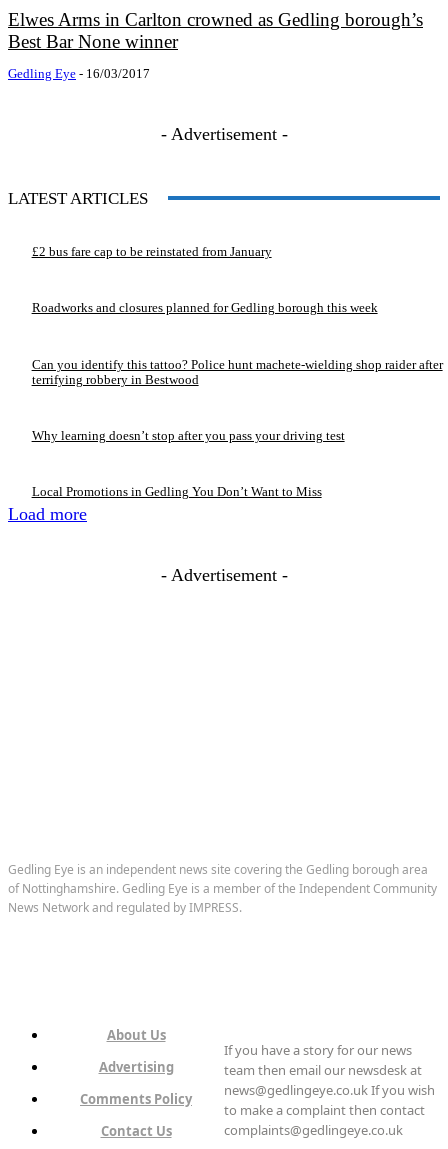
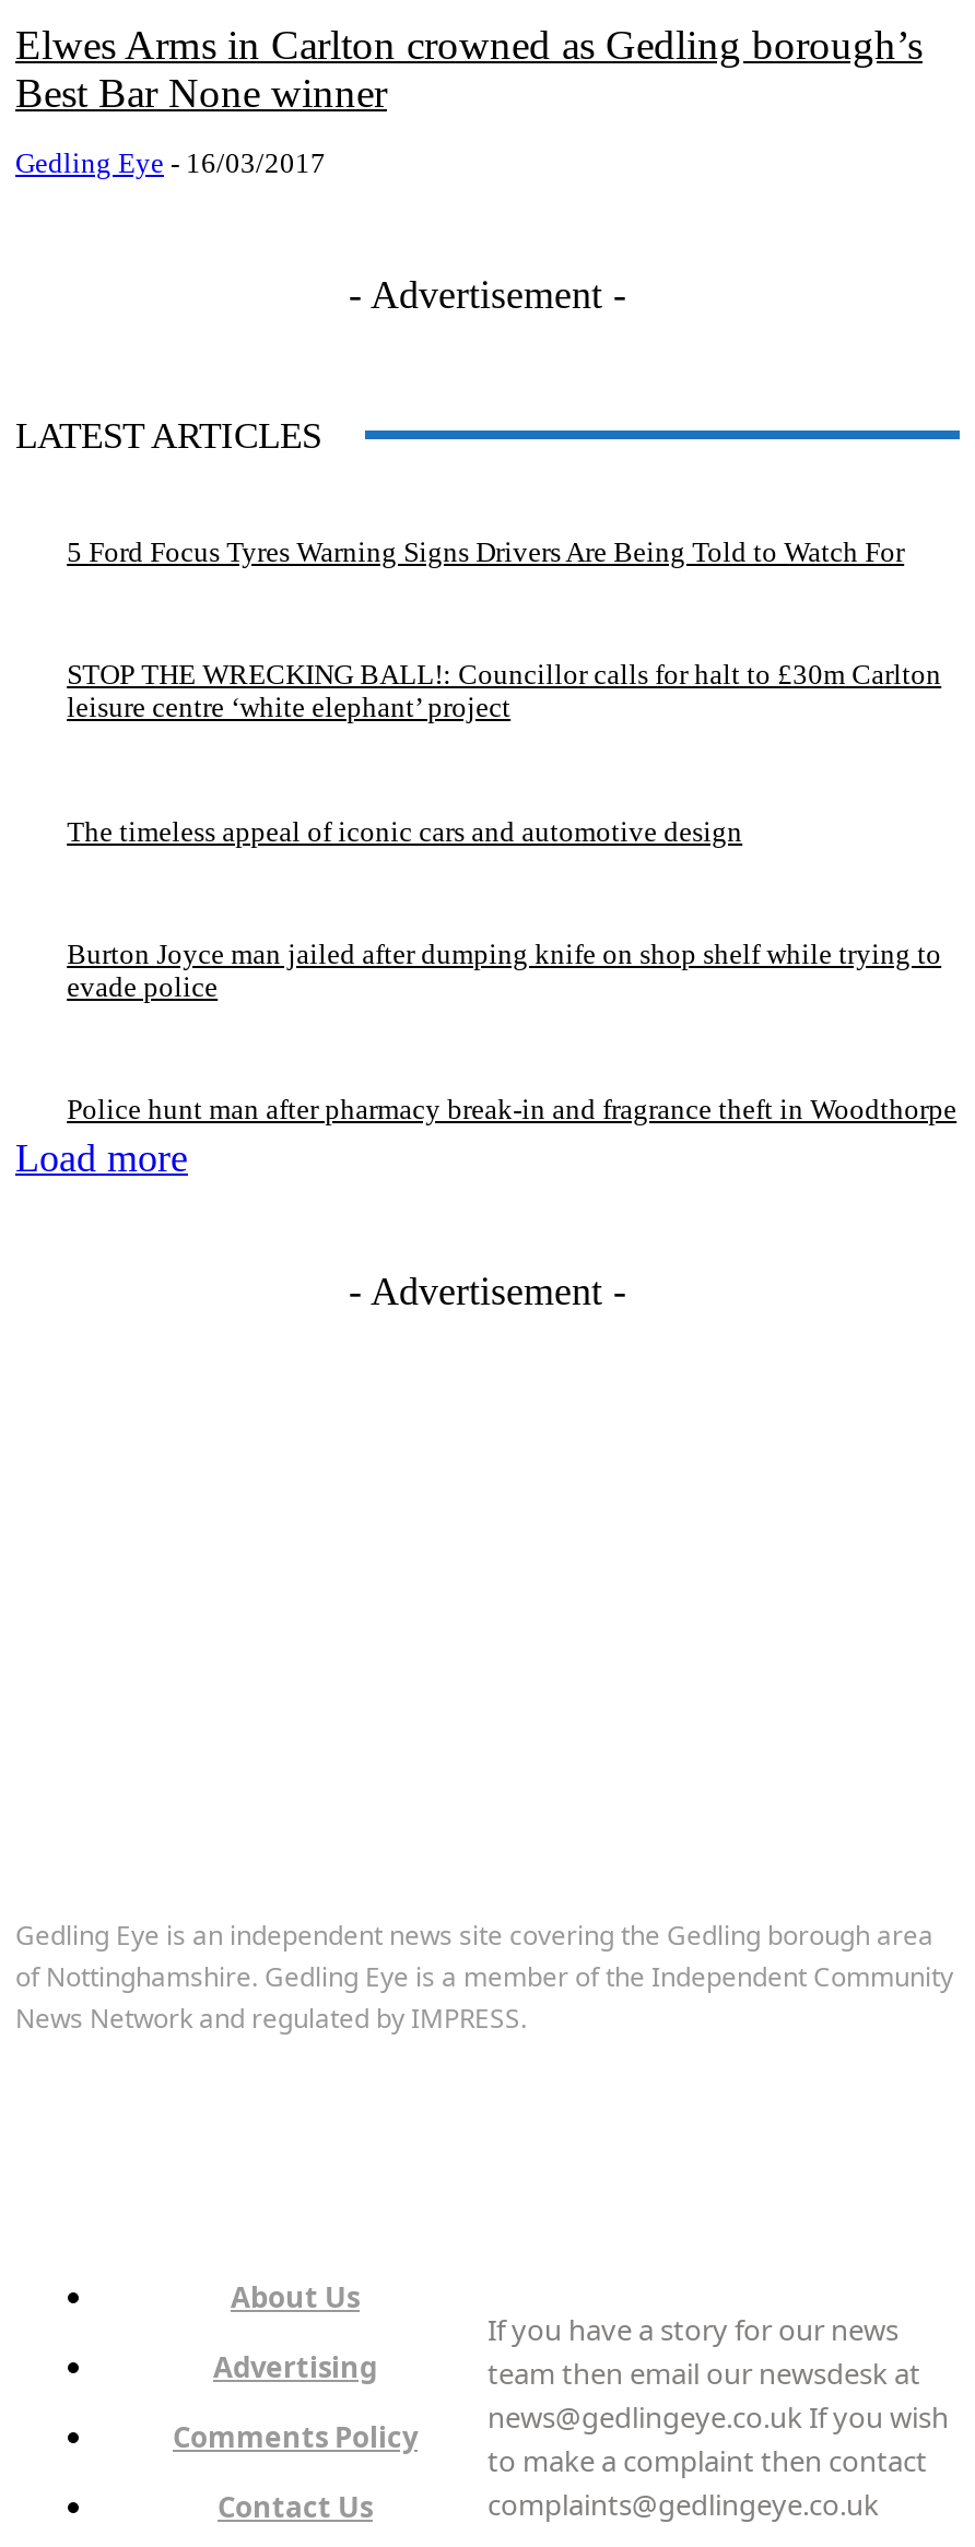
[32,244,272,259] £2 bus fare cap to be reinstated from January -> [67,535,904,568] 5 Ford Focus Tyres Warning Signs Drivers Are Being Told to Watch For
[32,300,378,315] Roadworks and closures planned for Gedling borough this week -> [67,658,941,724] STOP THE WRECKING BALL!: Councillor calls for halt to £30m Carlton | leisure centre ‘white elephant’ project
[32,356,443,386] Can you identify this tattoo? Police hunt machete-wielding shop raider after | terrifying robbery in Bestwood -> [67,814,742,847] The timeless appeal of iconic cars and automotive design
[32,428,345,443] Why learning doesn’t stop after you pass your driving test -> [67,938,941,1003] Burton Joyce man jailed after dumping knife on shop shelf while trying to | evade police
[32,484,322,499] Local Promotions in Gedling You Don’t Want to Miss -> [67,1094,957,1126] Police hunt man after pharmacy break‑in and fragrance theft in Woodthorpe

